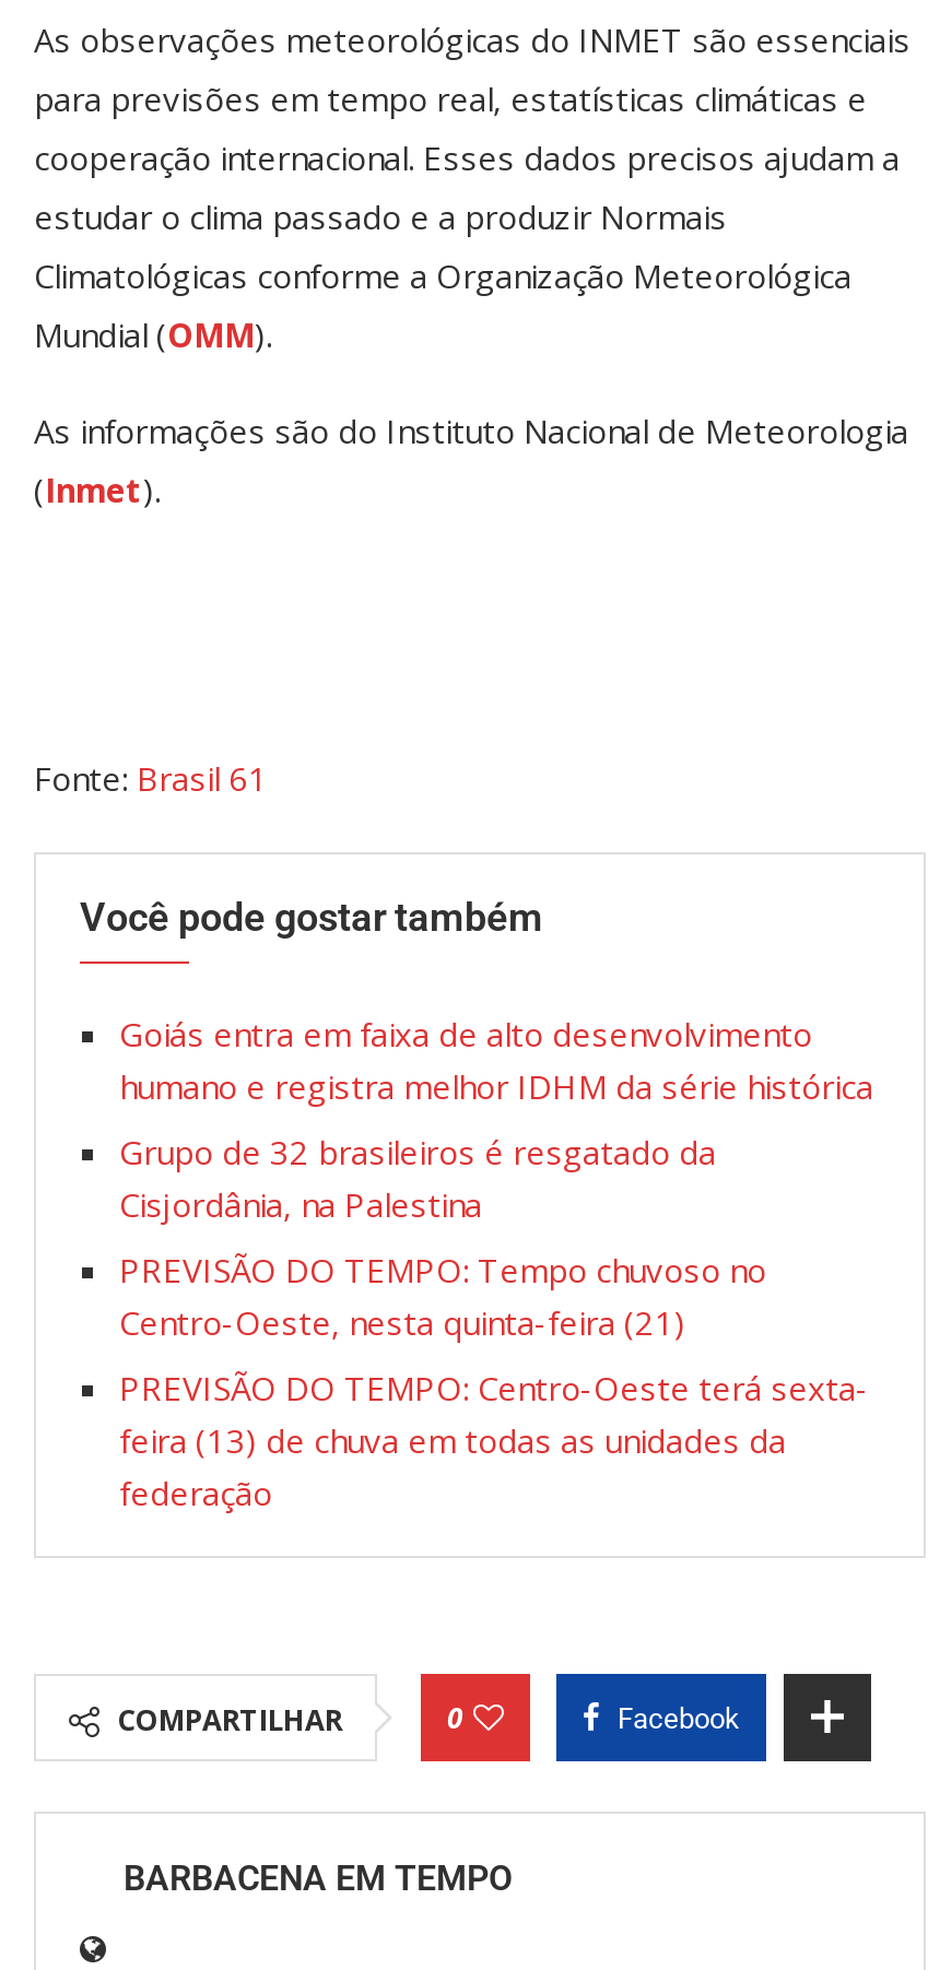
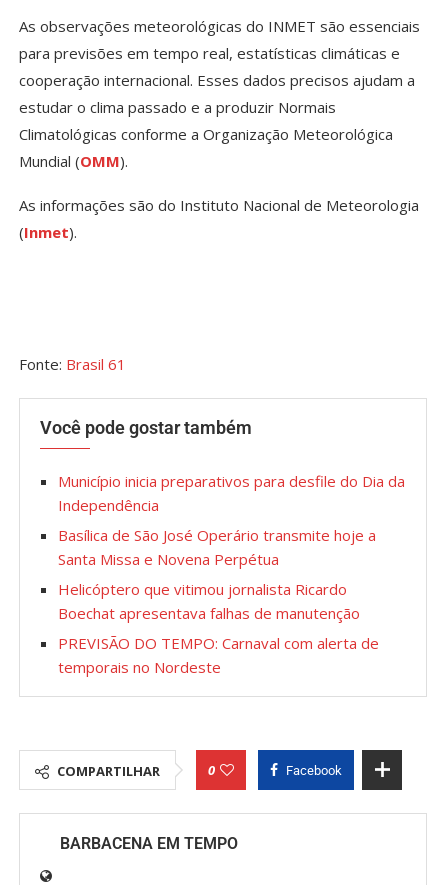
[119,1013,873,1109] Goiás entra em faixa de alto desenvolvimento | humano e registra melhor IDHM da série histórica -> [58,471,405,515] Município inicia preparativos para desfile do Dia da | Independência
[119,1131,716,1227] Grupo de 32 brasileiros é resgatado da | Cisjordânia, na Palestina -> [58,525,376,569] Basílica de São José Operário transmite hoje a | Santa Missa e Novena Perpétua
[119,1249,766,1345] PREVISÃO DO TEMPO: Tempo chuvoso no | Centro-Oeste, nesta quinta-feira (21) -> [58,579,360,623] Helicóptero que vitimou jornalista Ricardo | Boechat apresentava falhas de manutenção
[119,1367,869,1515] PREVISÃO DO TEMPO: Centro-Oeste terá sexta- | feira (13) de chuva em todas as unidades da | federação -> [58,633,379,677] PREVISÃO DO TEMPO: Carnaval com alerta de | temporais no Nordeste

